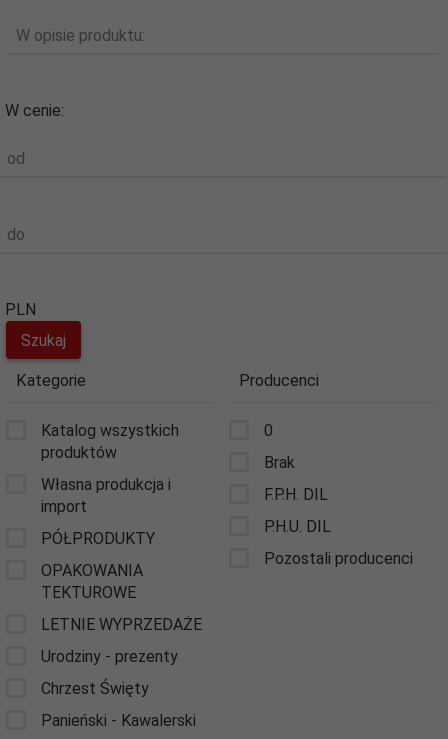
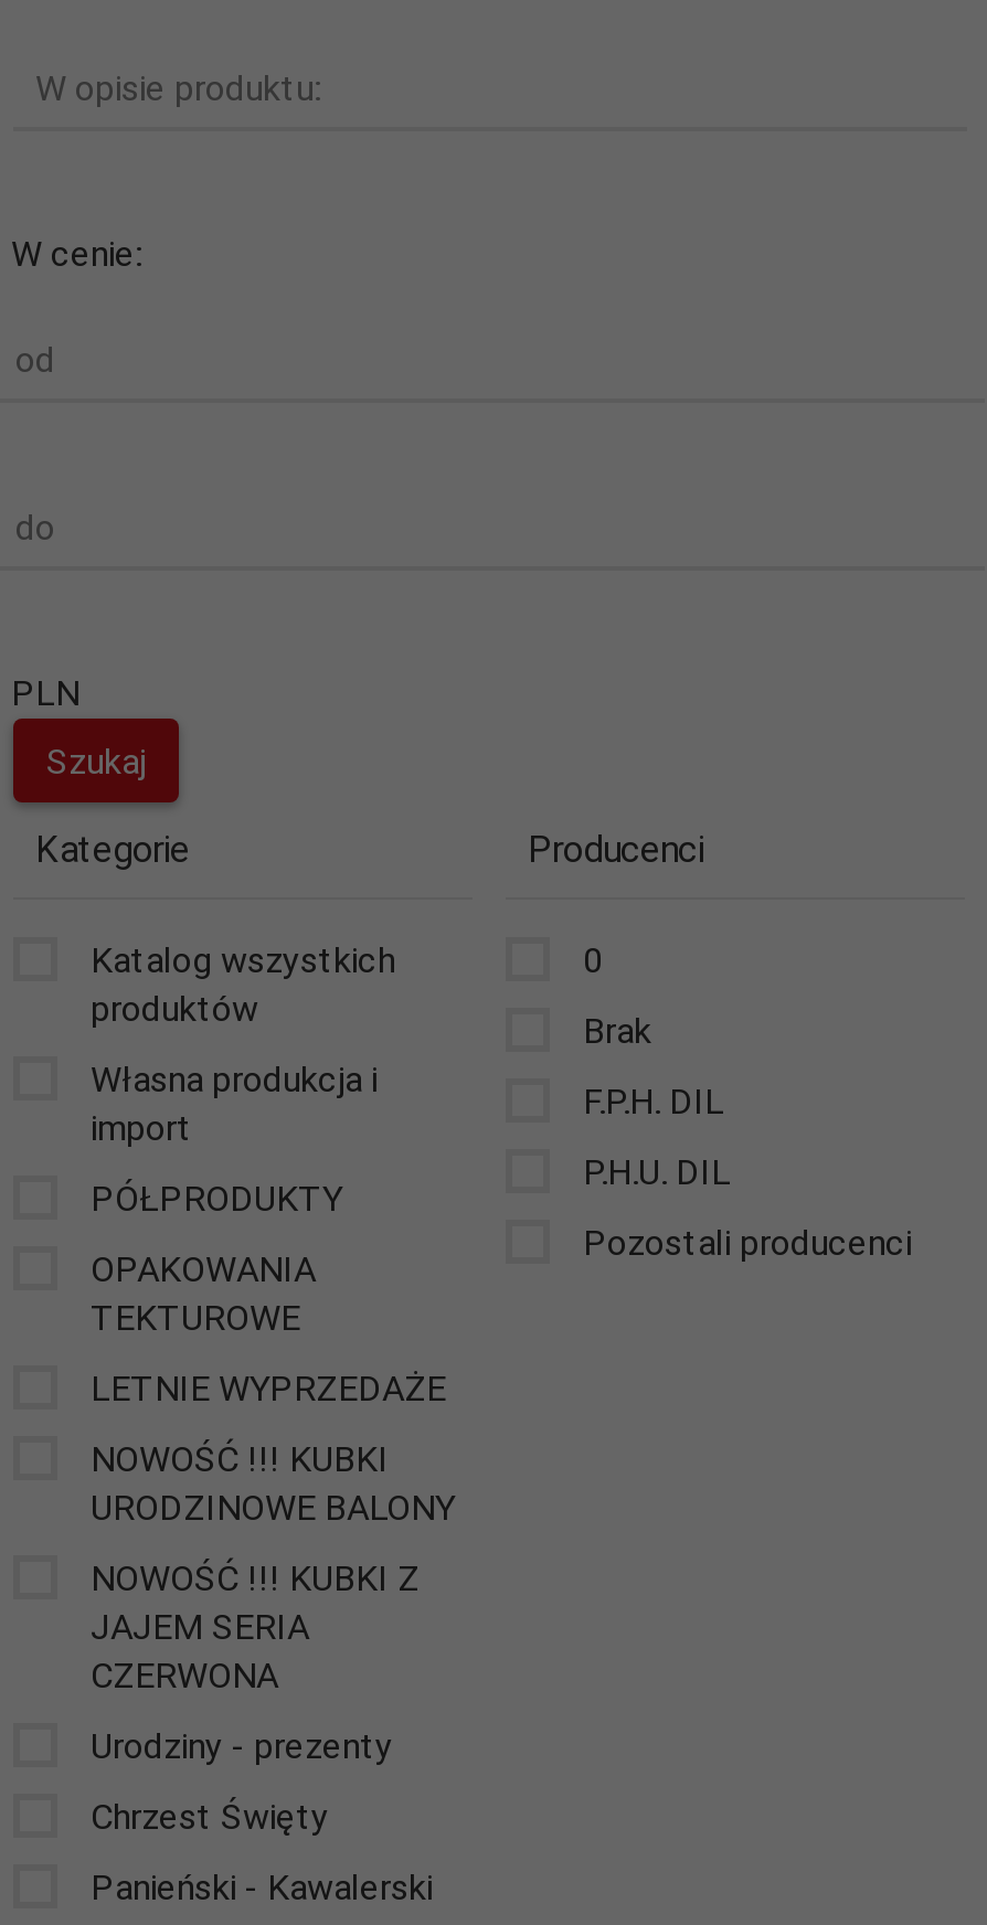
none -> [91,1437,455,1696] NOWOŚĆ !!! KUBKI | URODZINOWE BALONY | NOWOŚĆ !!! KUBKI Z | JAJEM SERIA | CZERWONA

